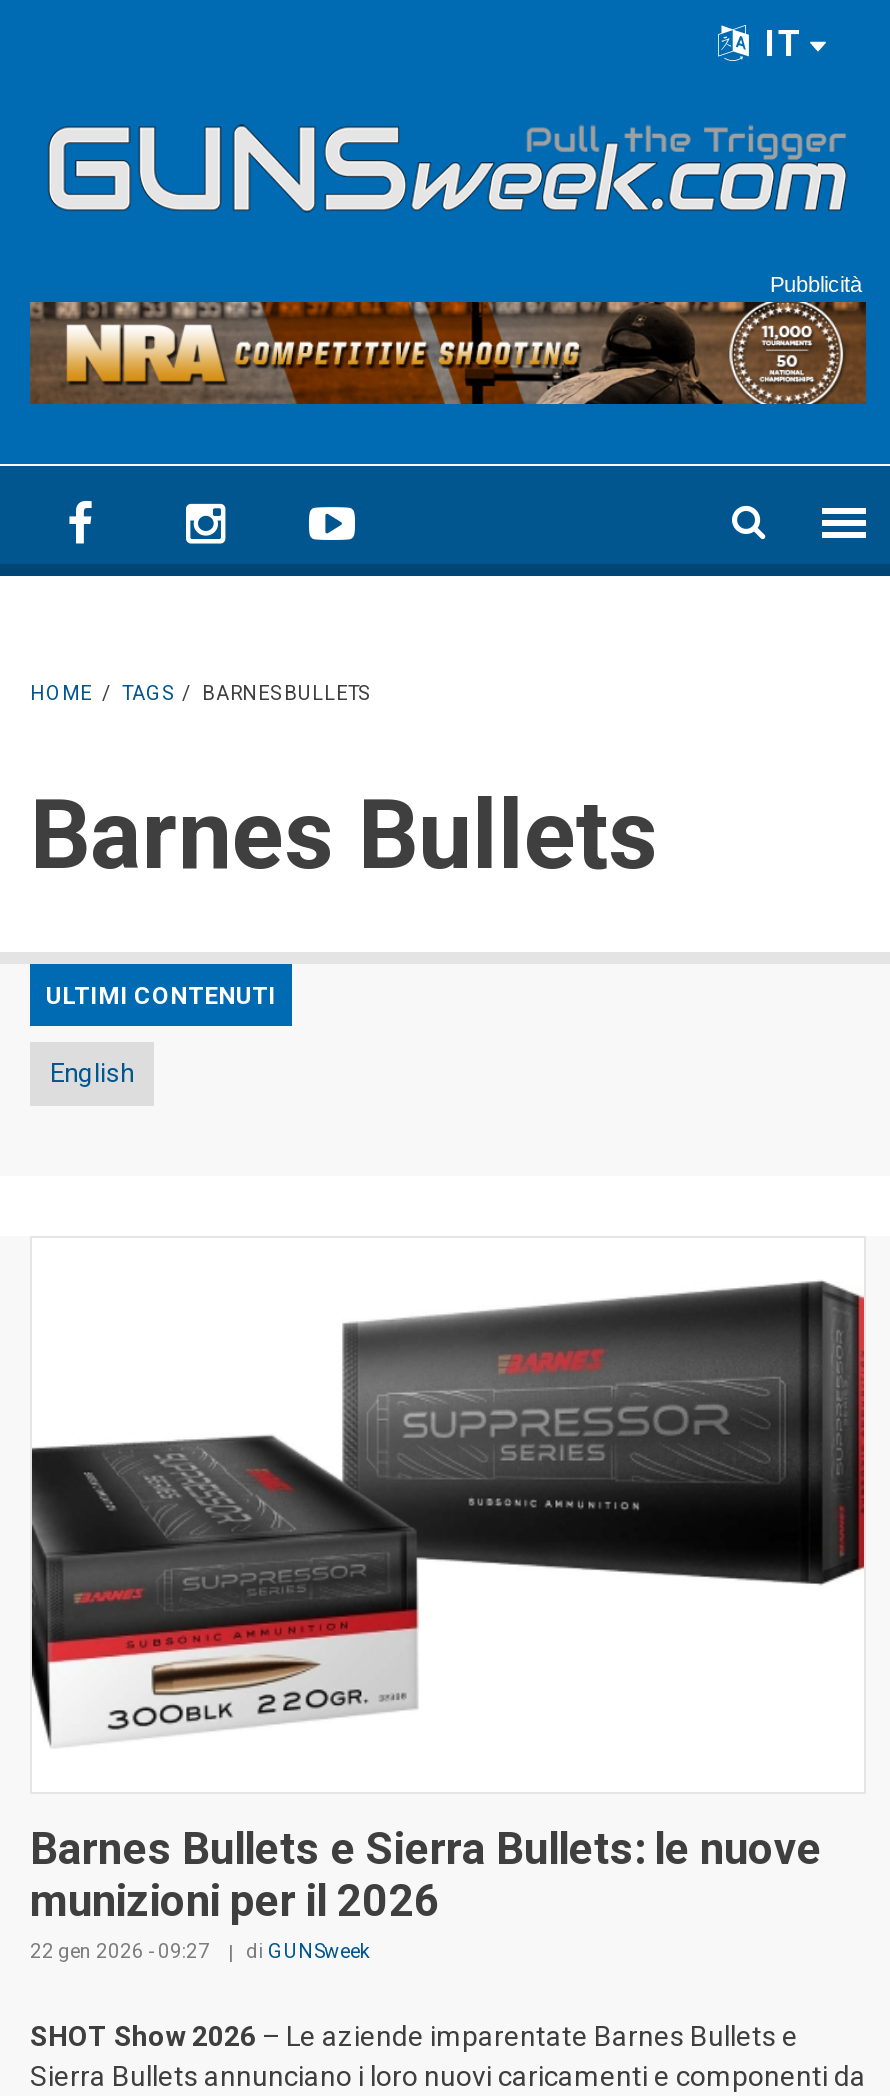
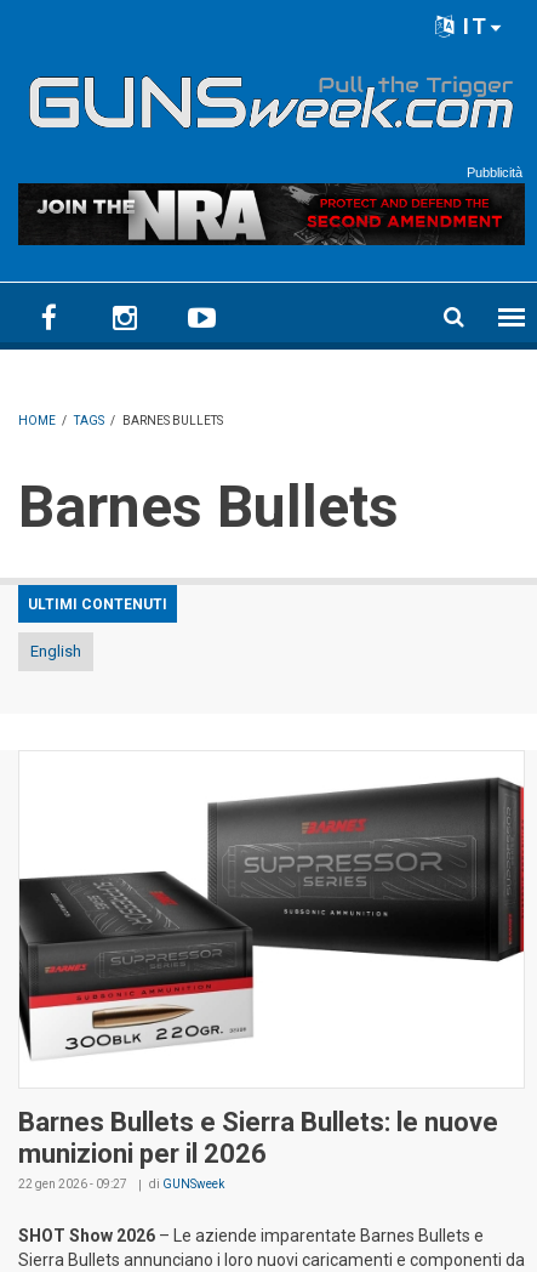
[28,300,866,406] [image] -> [17,182,525,246] [image]

